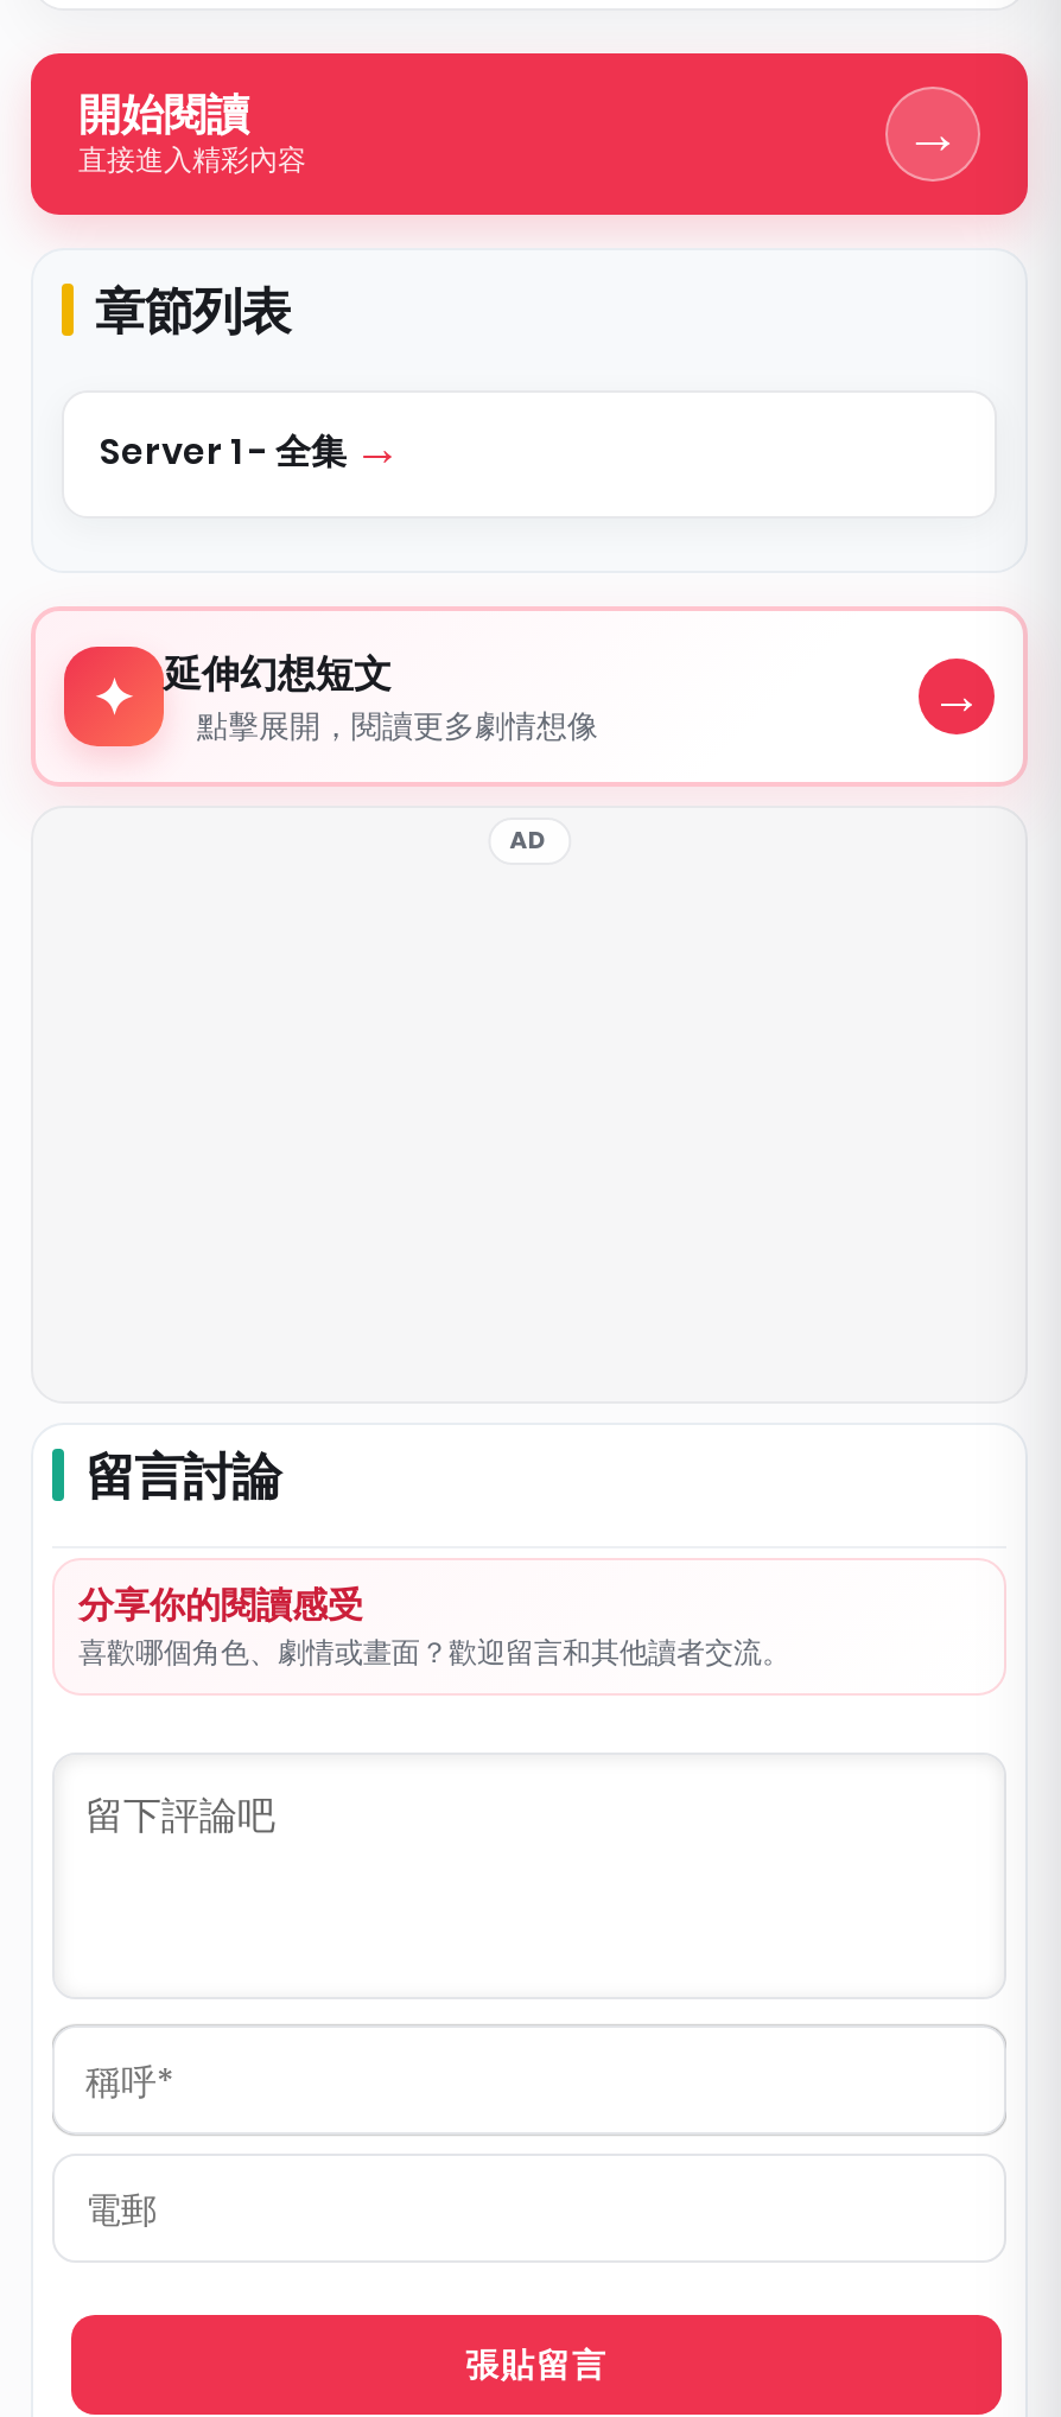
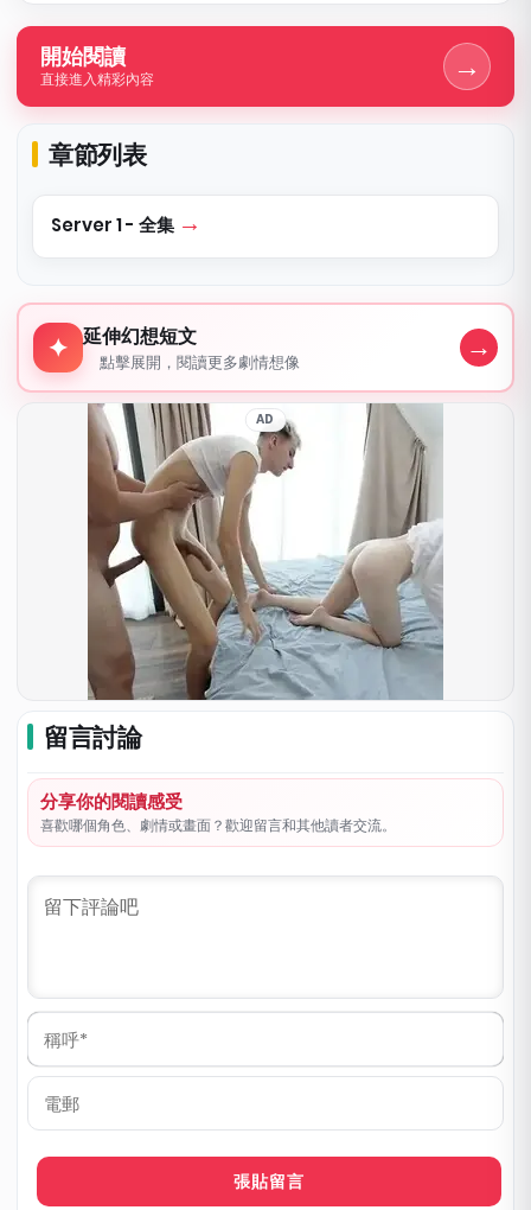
none -> [87,402,444,701] [image]

